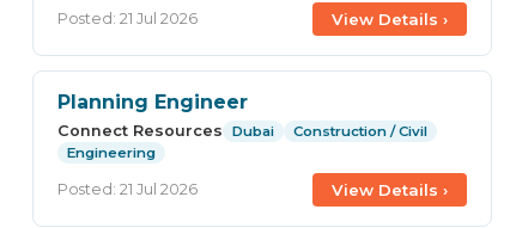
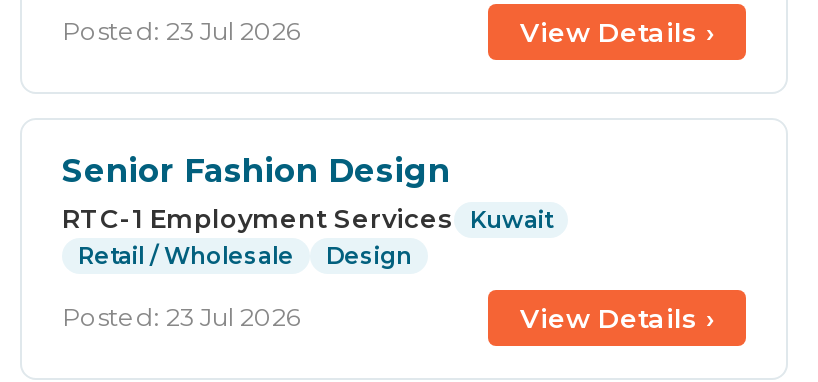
[57,10,198,28] Posted: 21 Jul 2026 -> [62,16,302,46] Posted: 23 Jul 2026
[57,90,427,161] Planning Engineer | Connect Resources Dubai | Construction / Civil | Engineering -> [62,151,552,269] Senior Fashion Design | RTC-1 Employment Services Kuwait | Retail / Wholesale | Design
[57,180,198,198] Posted: 21 Jul 2026 -> [62,302,302,332] Posted: 23 Jul 2026

